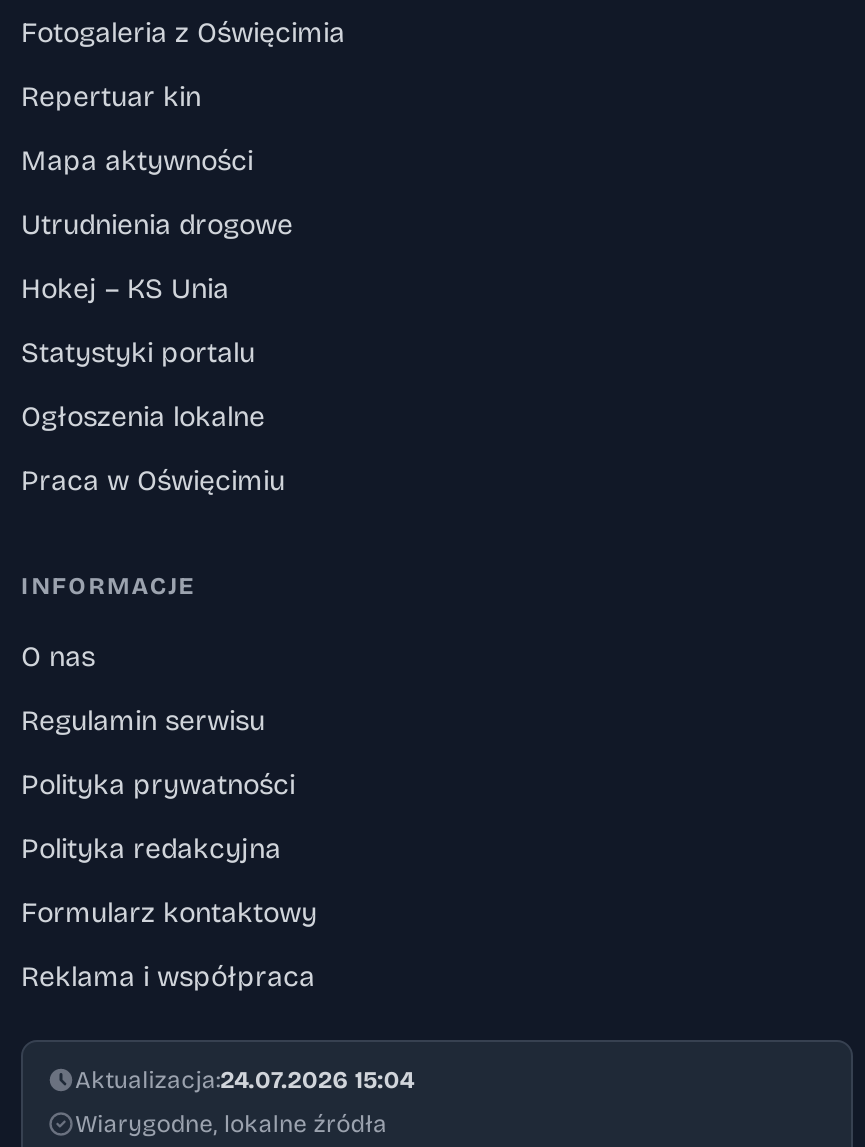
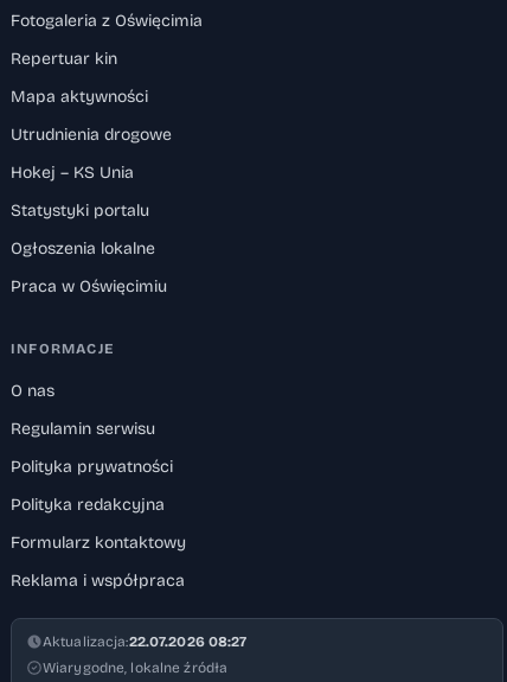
[75,1066,414,1094] Aktualizacja:24.07.2026 15:04 -> [43,633,247,650] Aktualizacja:22.07.2026 08:27

